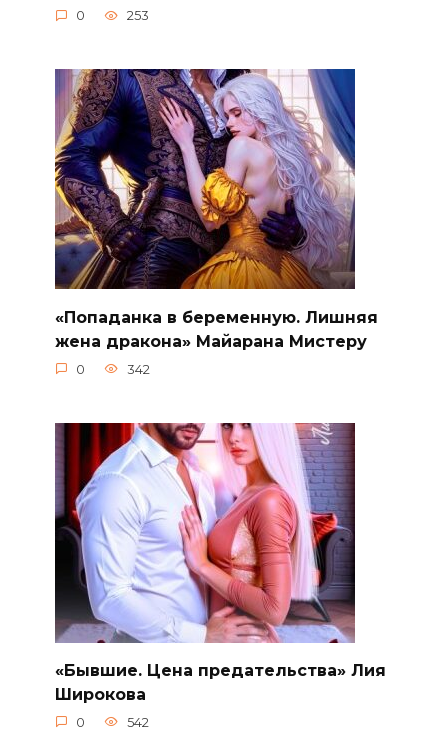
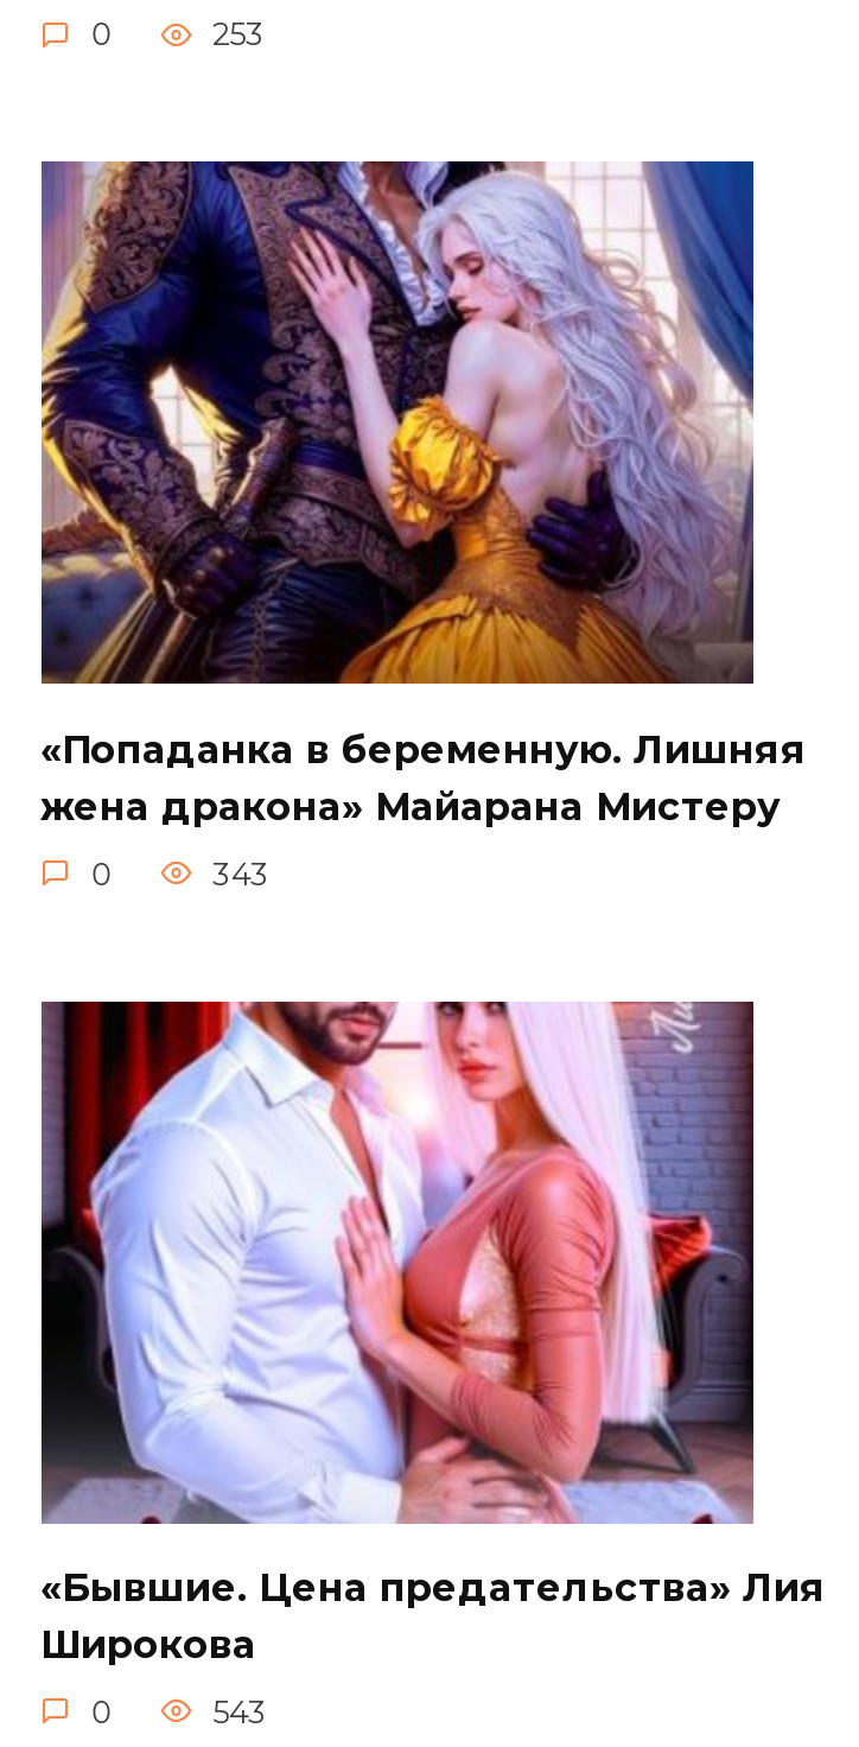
[127,362,150,377] 342 -> [212,856,269,892] 343
[127,715,149,730] 542 -> [212,1695,267,1730] 543

